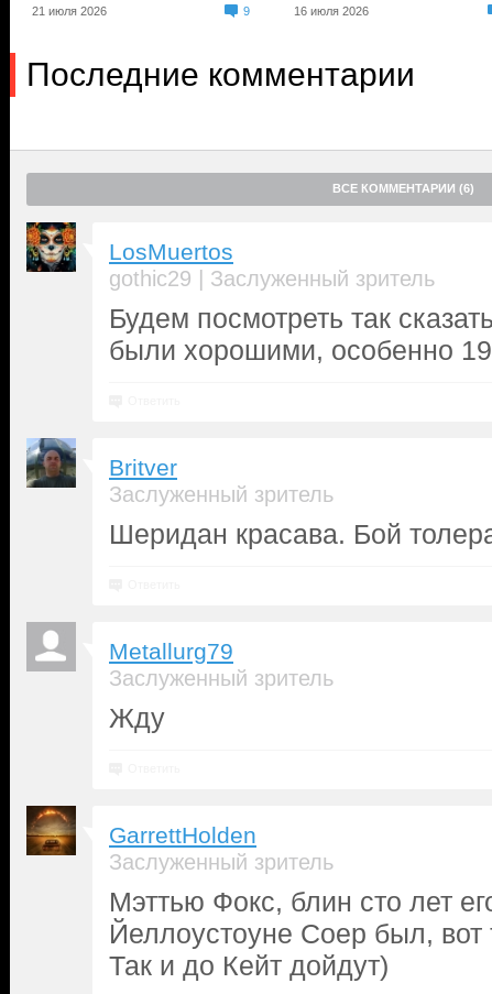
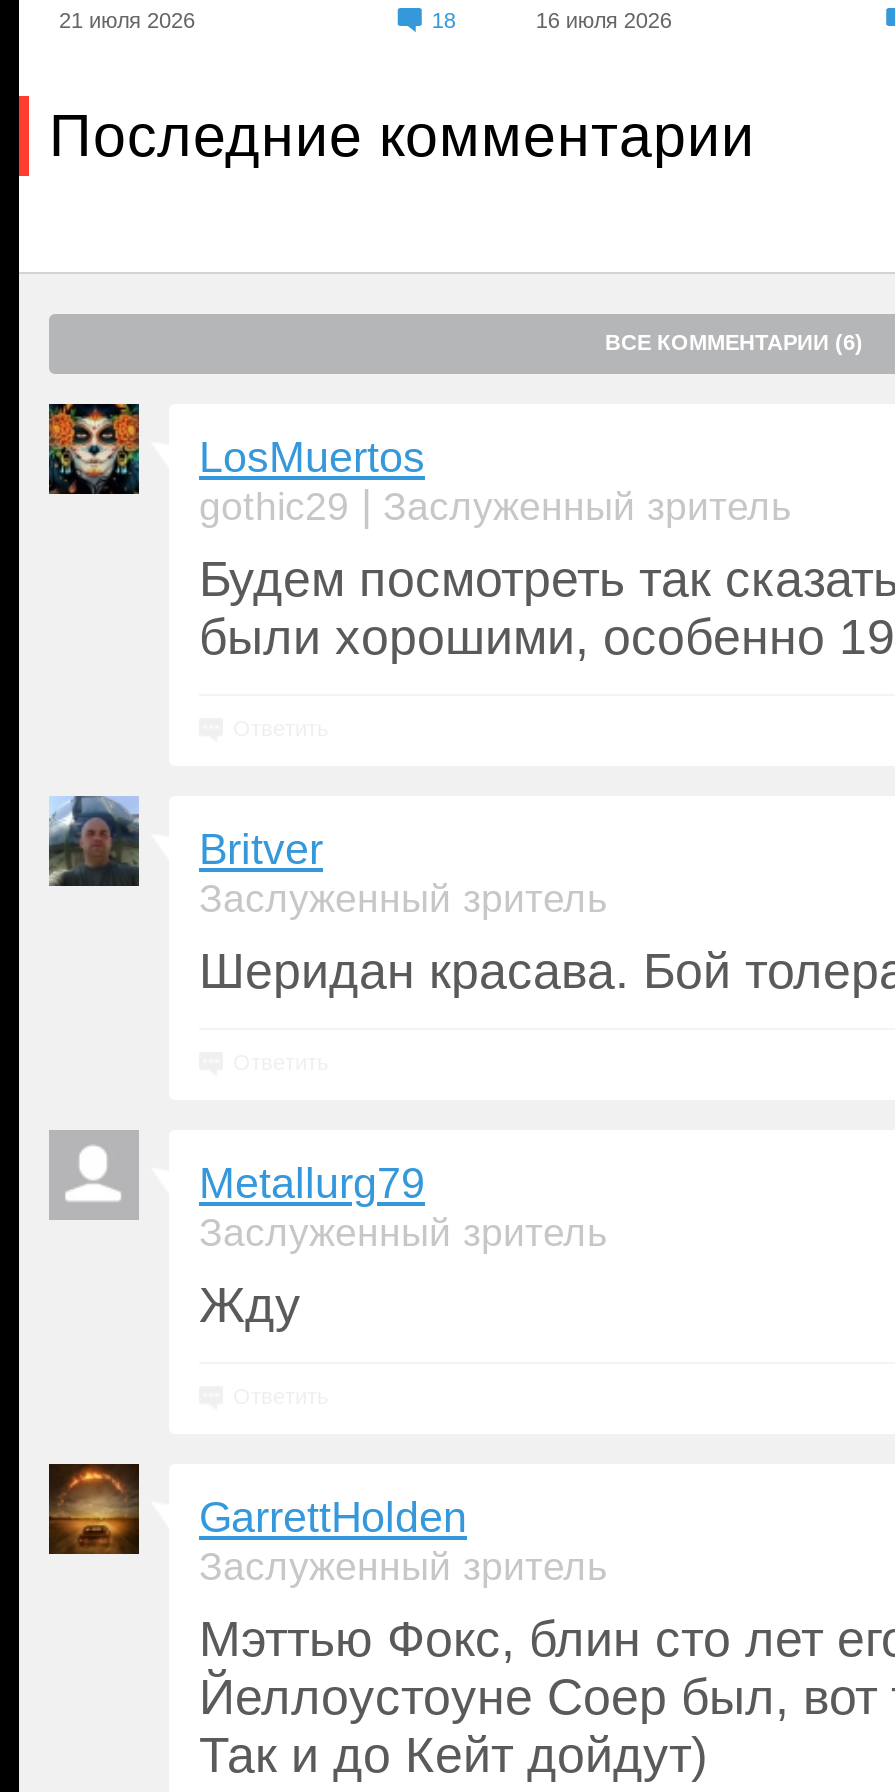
[244,4,250,18] 9 -> [432,8,456,32] 18

